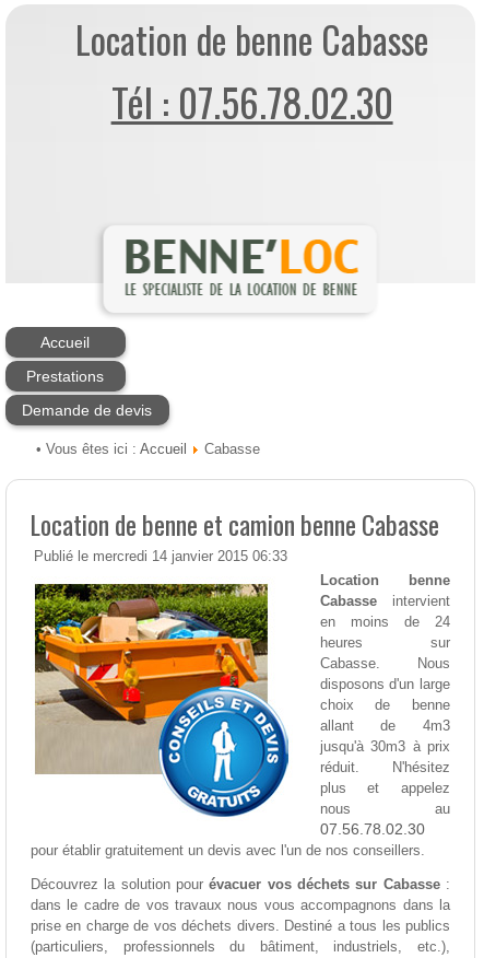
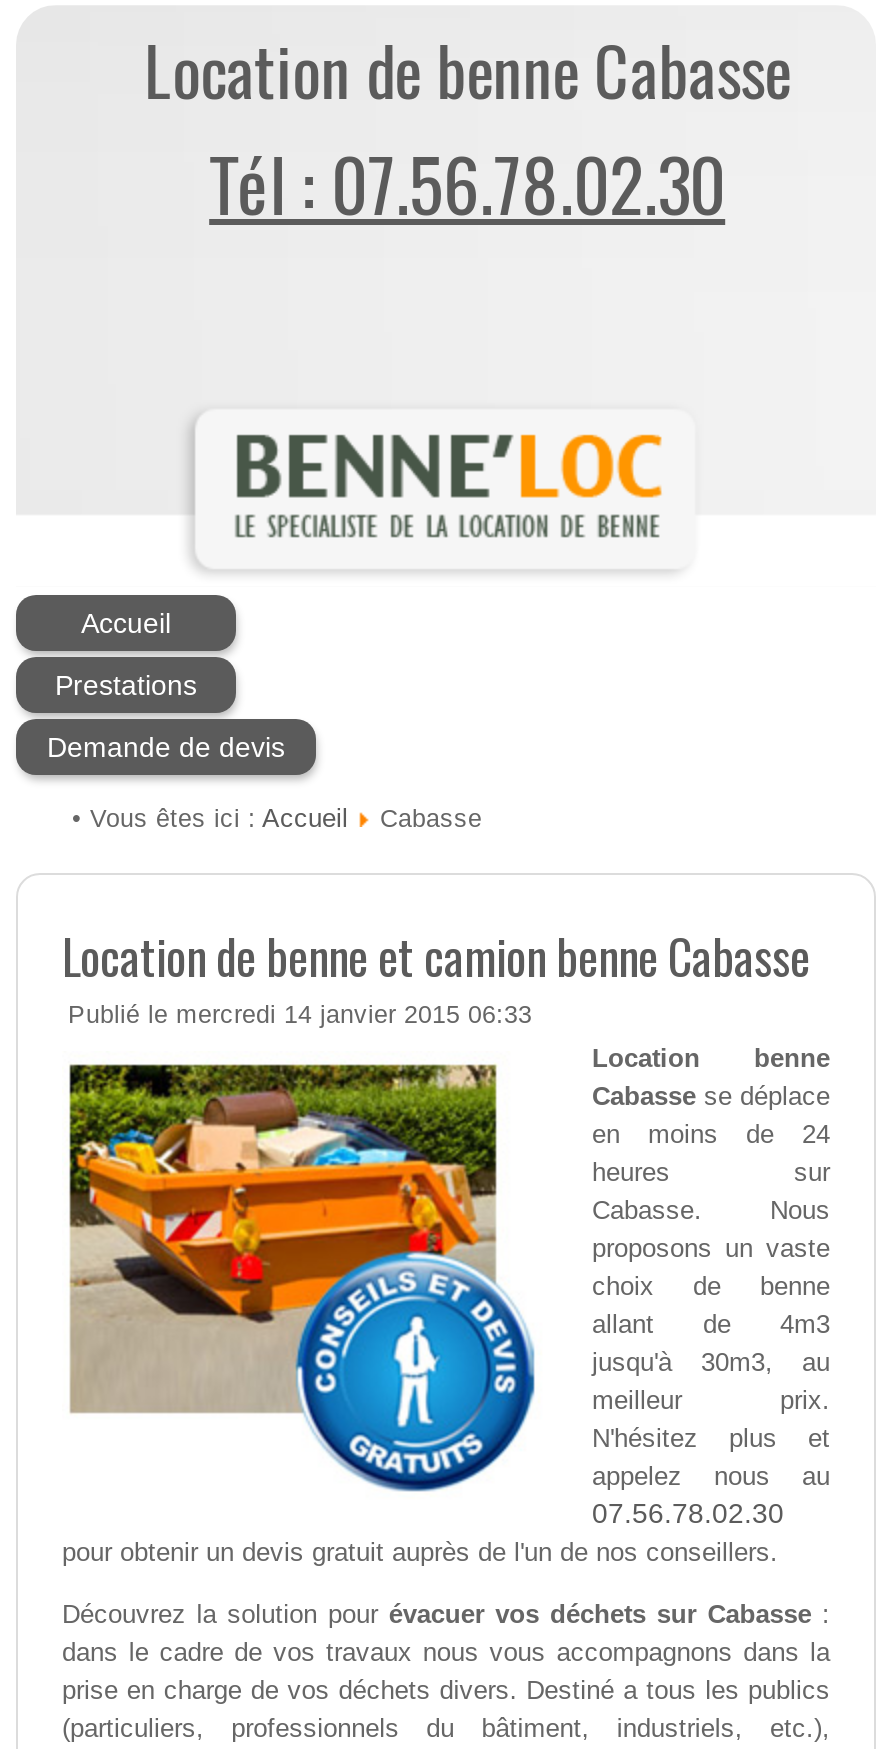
[320,593,450,610] Cabasse intervient -> [592,1082,830,1112] Cabasse se déplace
[320,676,450,693] disposons d'un large -> [592,1234,830,1264] proposons un vaste
[320,739,450,817] jusqu'à 30m3 à prix | réduit. N'hésitez | plus et appelez | nous au -> [592,1348,830,1492] jusqu'à 30m3, au | meilleur prix. | N'hésitez plus et | appelez nous au
[31,843,425,859] pour établir gratuitement un devis avec l'un de nos conseillers. -> [62,1538,778,1568] pour obtenir un devis gratuit auprès de l'un de nos conseillers.

